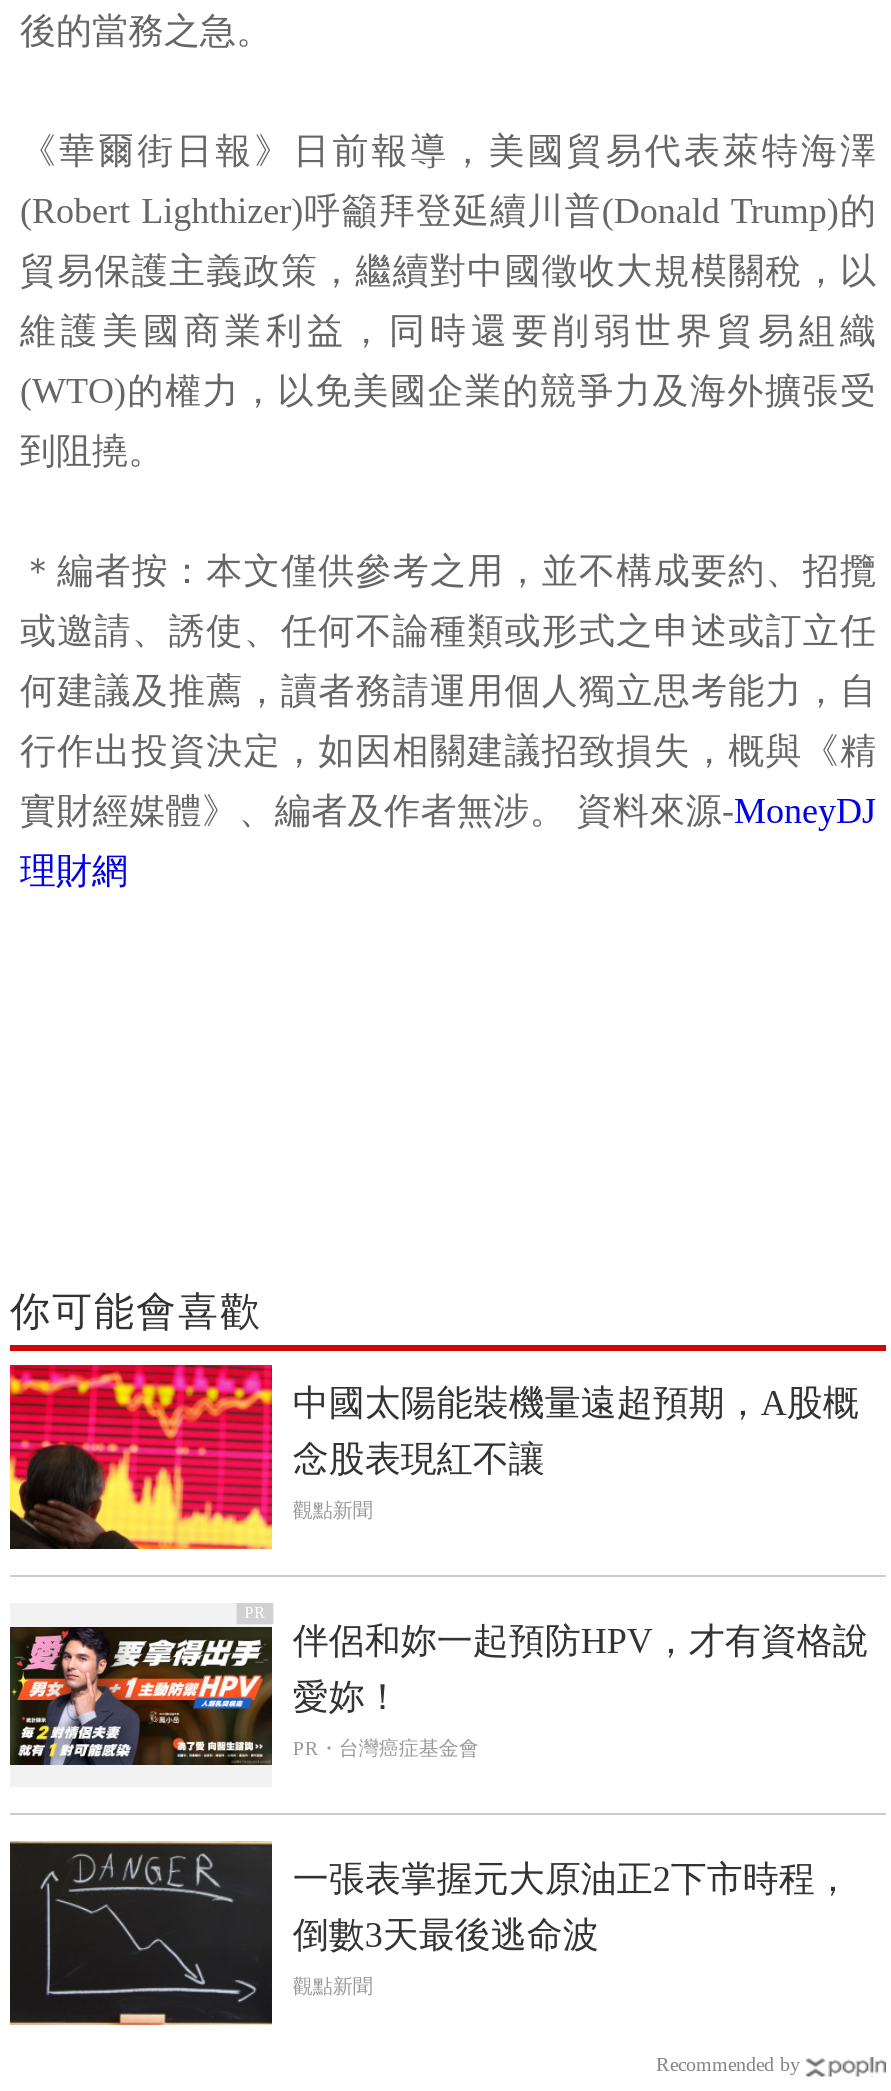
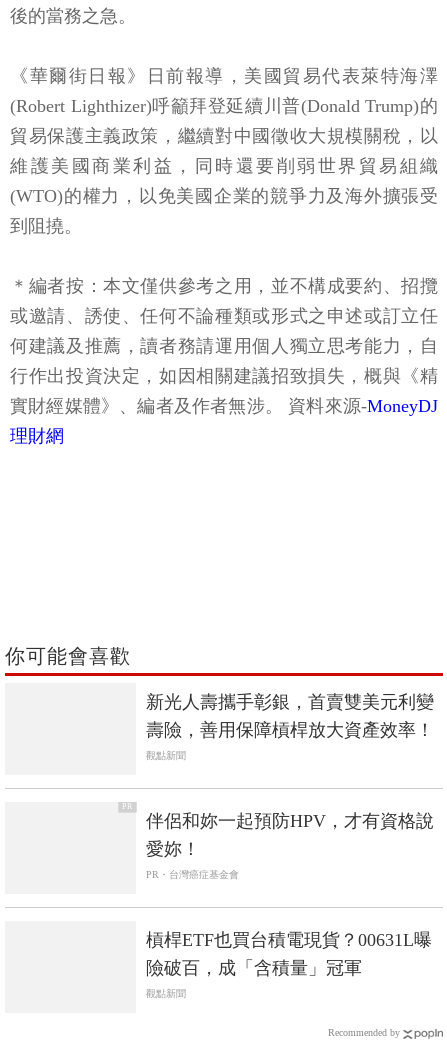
[8,1363,274,1551] [image] -> none
[293,1383,859,1479] 中國太陽能裝機量遠超預期，A股概 | 念股表現紅不讓 -> [146,692,434,740] 新光人壽攜手彰銀，首賣雙美元利變 | 壽險，善用保障槓桿放大資產效率！
[8,1625,274,1767] [image] -> none
[8,1839,274,2027] [image] -> none
[293,1858,851,1954] 一張表掌握元大原油正2下市時程， | 倒數3天最後逃命波 -> [146,930,432,978] 槓桿ETF也買台積電現貨？00631L曝 | 險破百，成「含積量」冠軍

